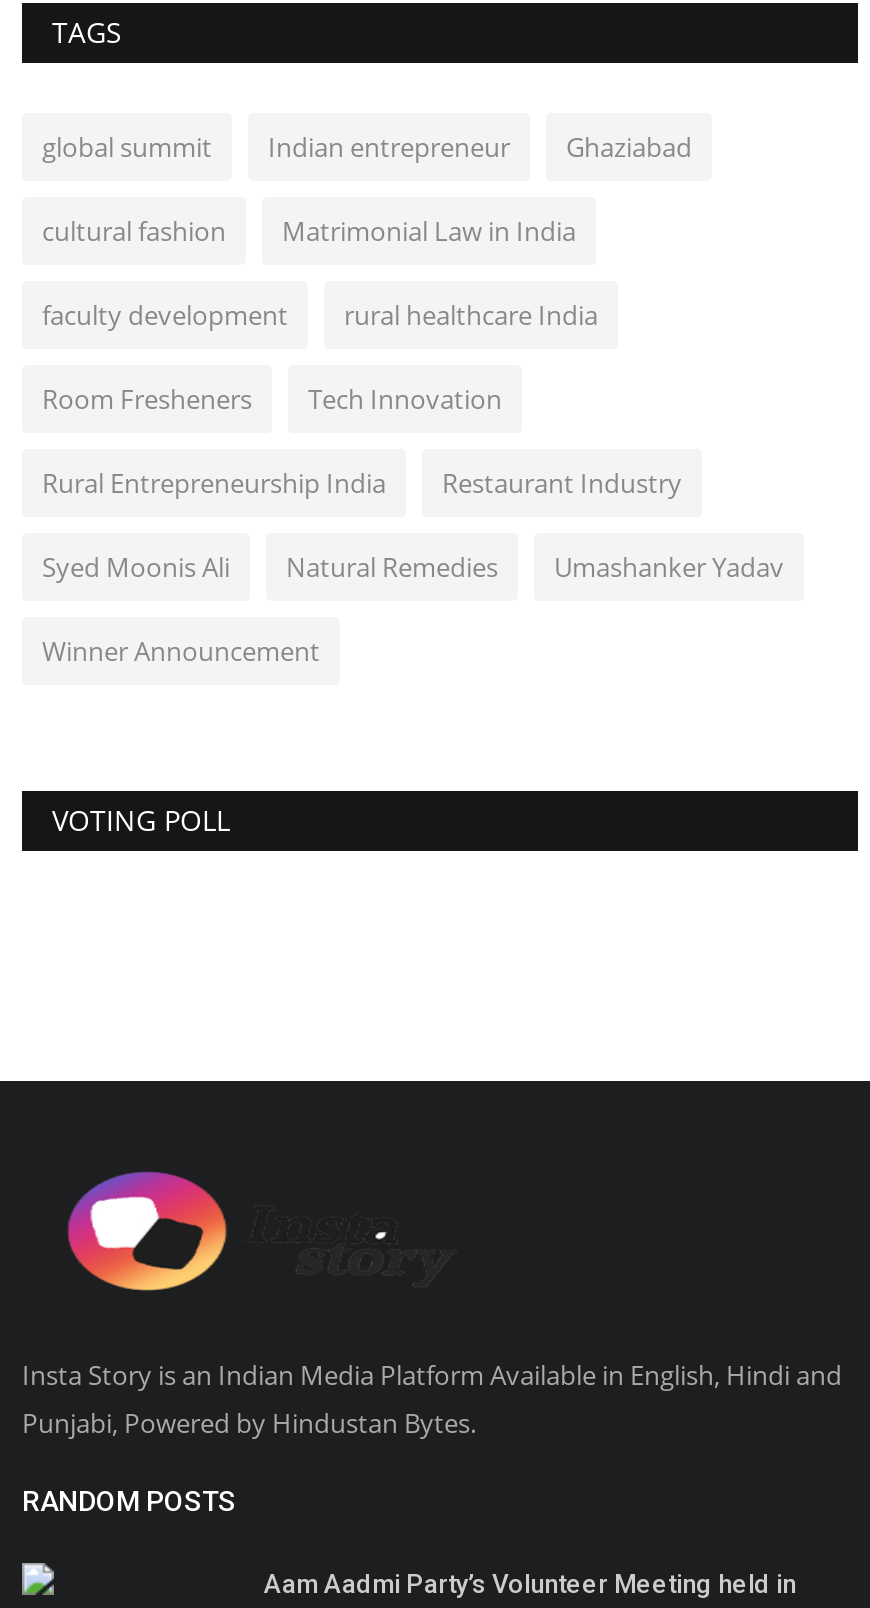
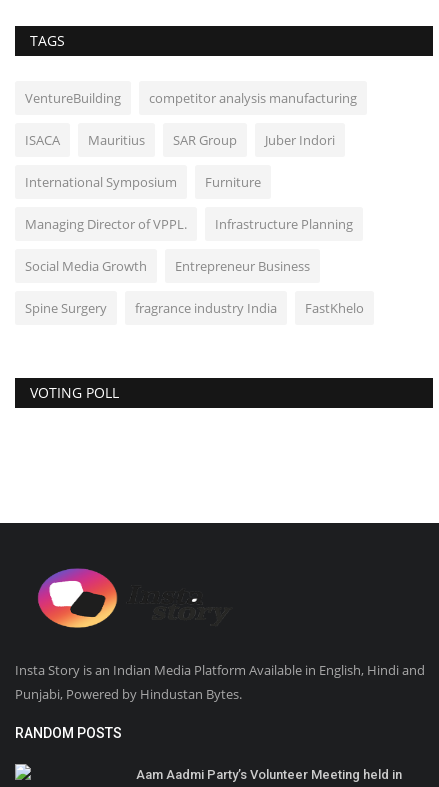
[42,129,784,669] global summit | Indian entrepreneur | Ghaziabad | cultural fashion | Matrimonial Law in India | faculty development | rural healthcare India | Room Fresheners | Tech Innovation | Rural Entrepreneurship India | Restaurant Industry | Syed Moonis Ali | Natural Remedies | Umashanker Yadav | Winner Announcement -> [25,89,364,317] VentureBuilding | competitor analysis manufacturing | ISACA | Mauritius | SAR Group | Juber Indori | International Symposium | Furniture | Managing Director of VPPL. | Infrastructure Planning | Social Media Growth | Entrepreneur Business | Spine Surgery | fragrance industry India | FastKhelo

